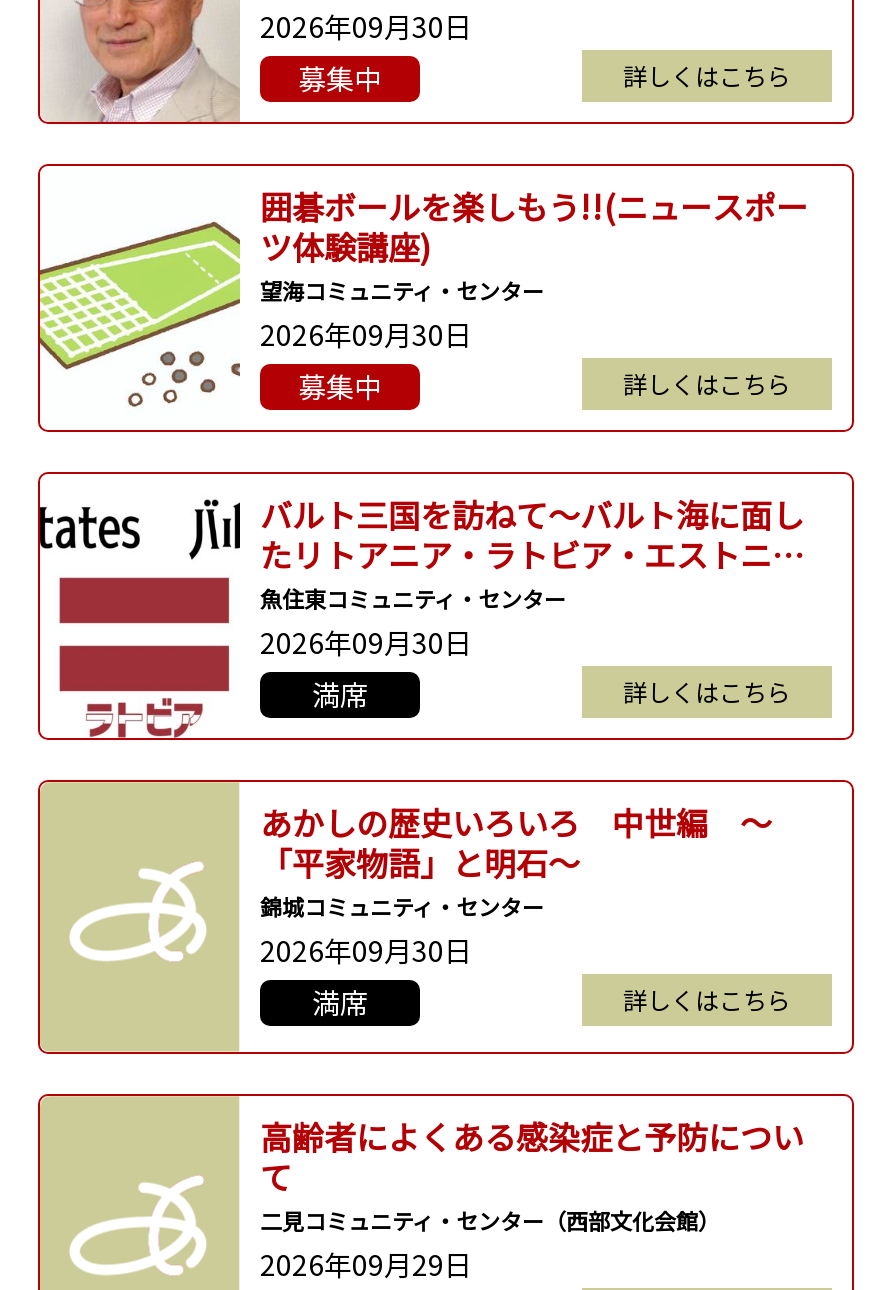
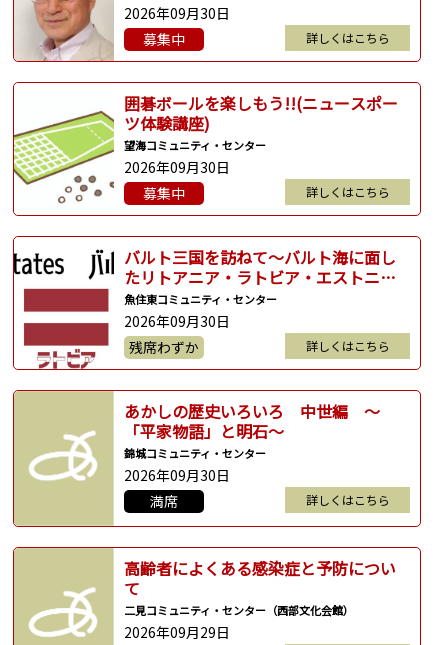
[312,674,368,714] 満席 -> [129,337,199,357] 残席わずか

